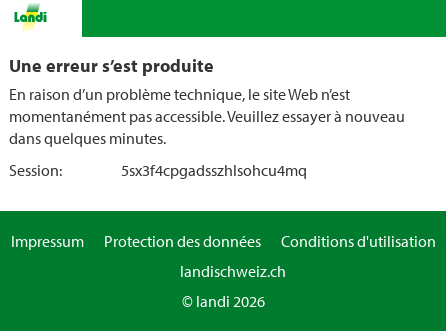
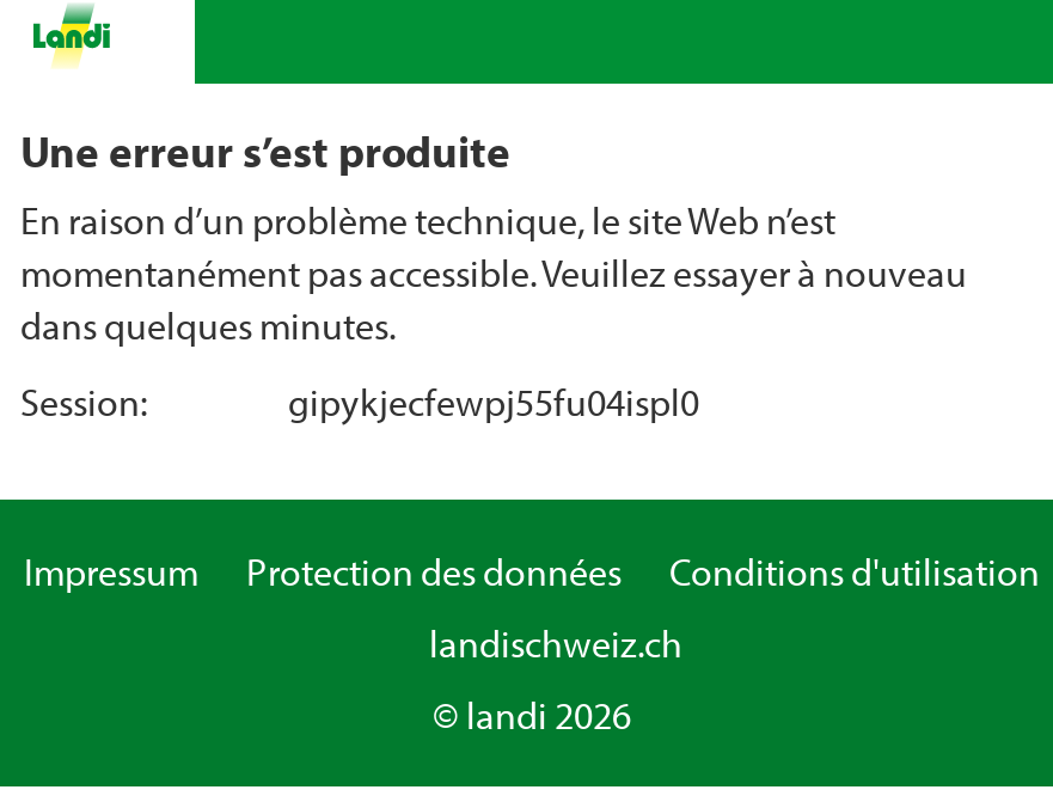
[121,160,307,180] 5sx3f4cpgadsszhlsohcu4mq -> [288,378,699,426] gipykjecfewpj55fu04ispl0

